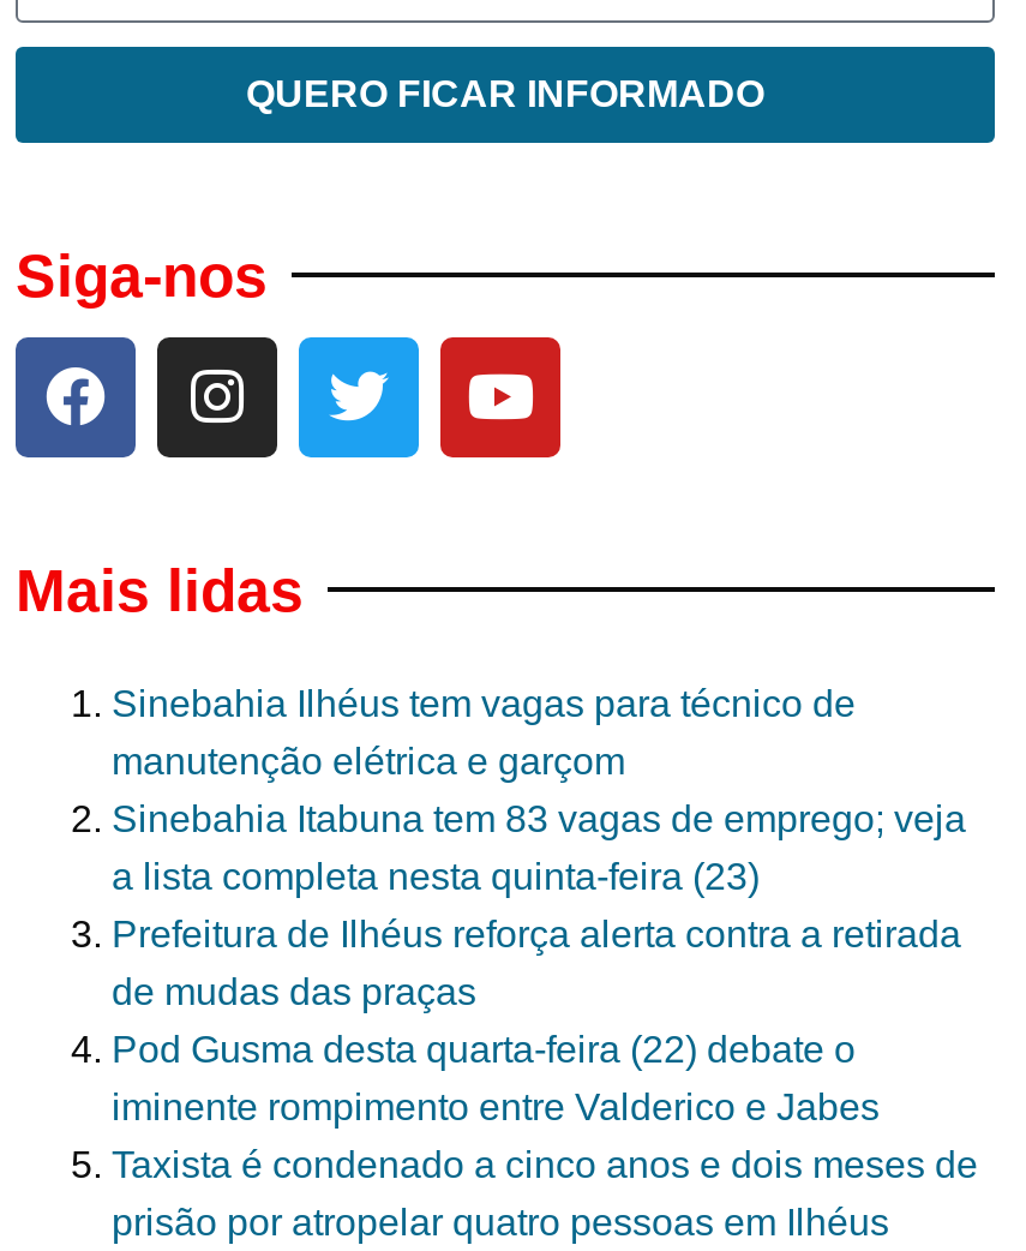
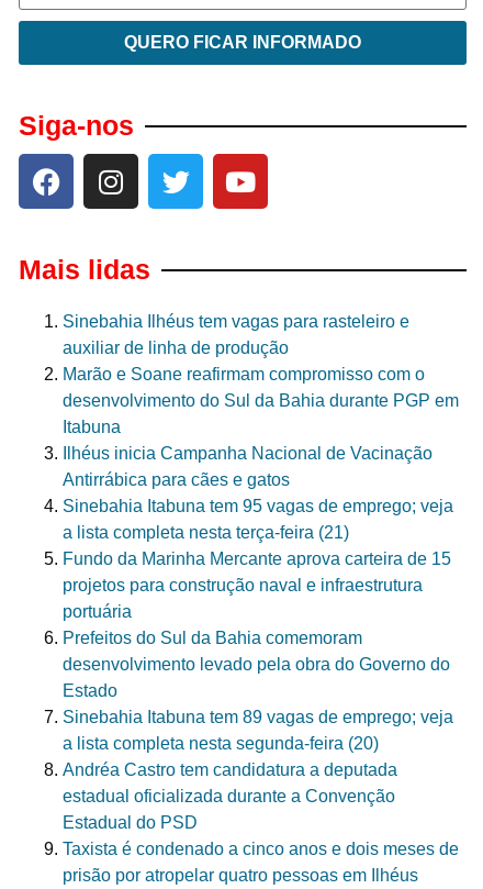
[112,683,966,1127] Sinebahia Ilhéus tem vagas para técnico de | manutenção elétrica e garçom | Sinebahia Itabuna tem 83 vagas de emprego; veja | a lista completa nesta quinta-feira (23) | Prefeitura de Ilhéus reforça alerta contra a retirada | de mudas das praças | Pod Gusma desta quarta-feira (22) debate o | iminente rompimento entre Valderico e Jabes -> [63,312,459,832] Sinebahia Ilhéus tem vagas para rasteleiro e | auxiliar de linha de produção | Marão e Soane reafirmam compromisso com o | desenvolvimento do Sul da Bahia durante PGP em | Itabuna | Ilhéus inicia Campanha Nacional de Vacinação | Antirrábica para cães e gatos | Sinebahia Itabuna tem 95 vagas de emprego; veja | a lista completa nesta terça-feira (21) | Fundo da Marinha Mercante aprova carteira de 15 | projetos para construção naval e infraestrutura | portuária | Prefeitos do Sul da Bahia comemoram | desenvolvimento levado pela obra do Governo do | Estado | Sinebahia Itabuna tem 89 vagas de emprego; veja | a lista completa nesta segunda-feira (20) | Andréa Castro tem candidatura a deputada | estadual oficializada durante a Convenção | Estadual do PSD

